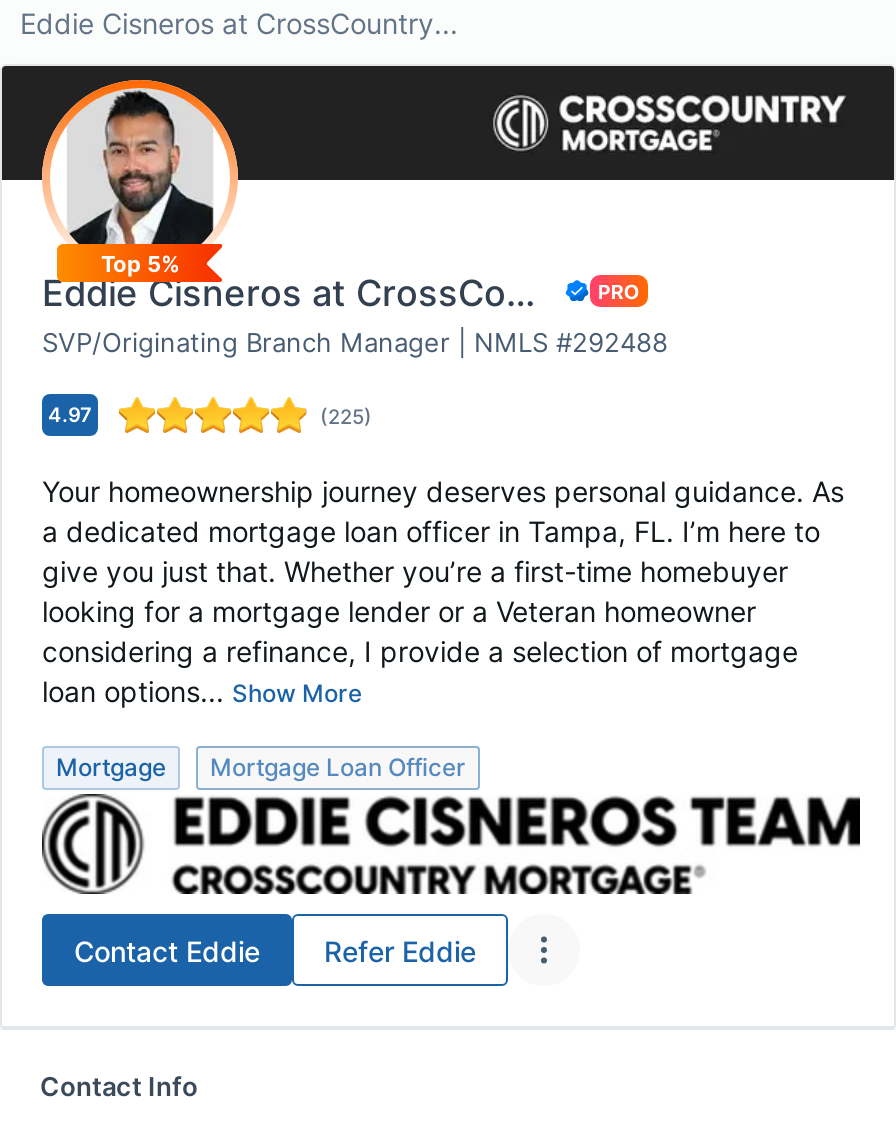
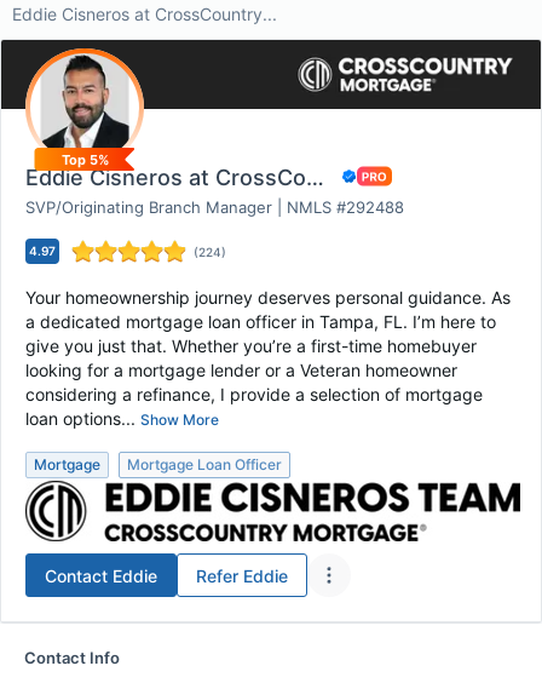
[320,403,372,427] (225) -> [194,244,226,259] (224)

